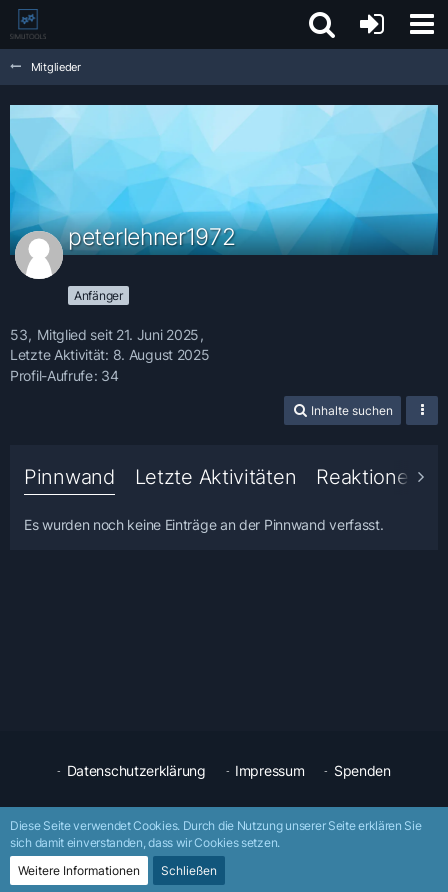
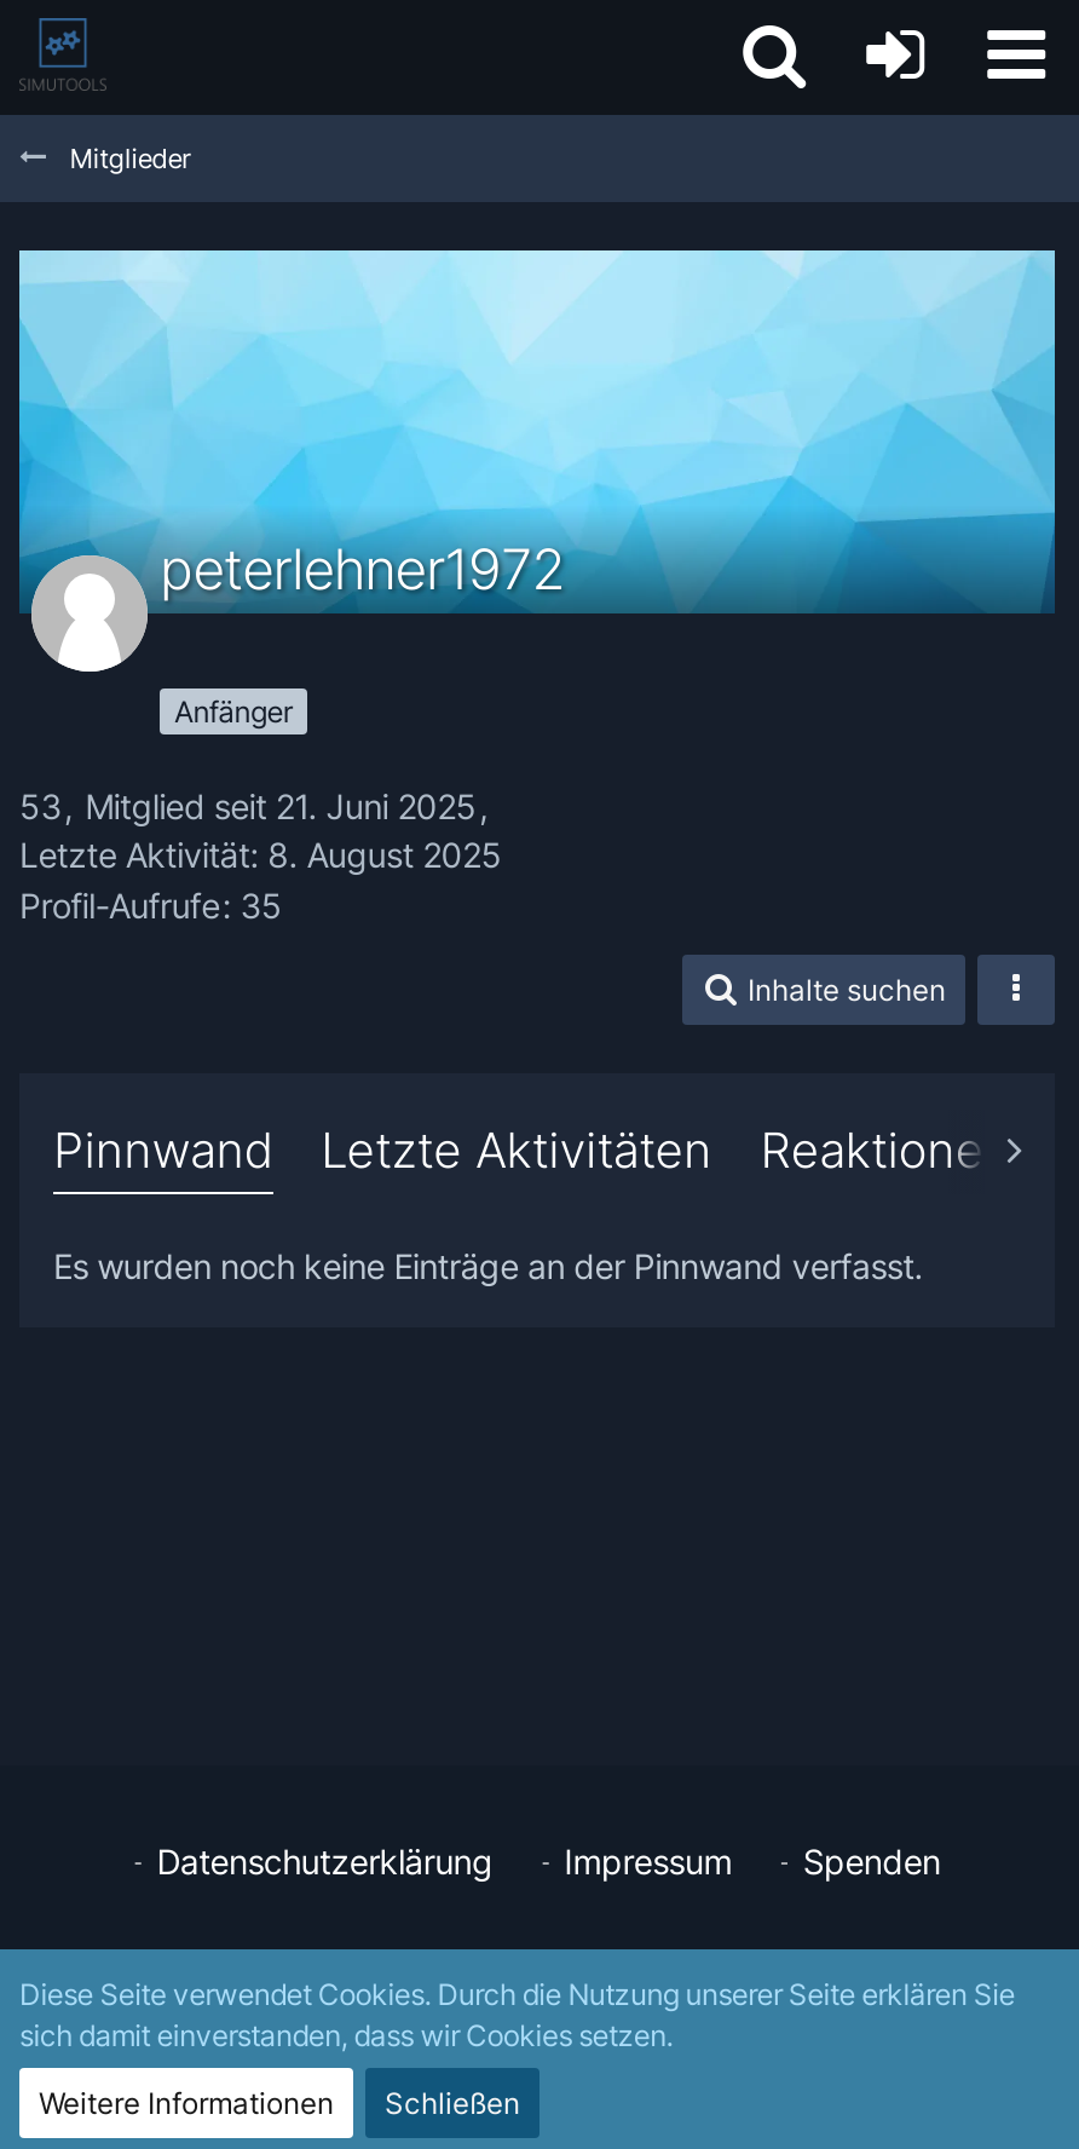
[10,367,119,384] Profil-Aufrufe 34 -> [19,884,282,925] Profil-Aufrufe 35

